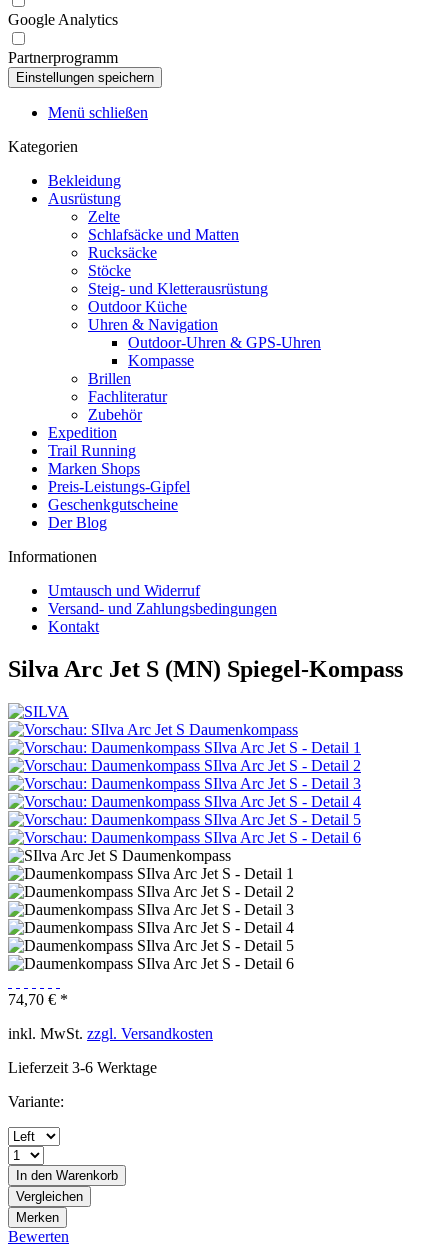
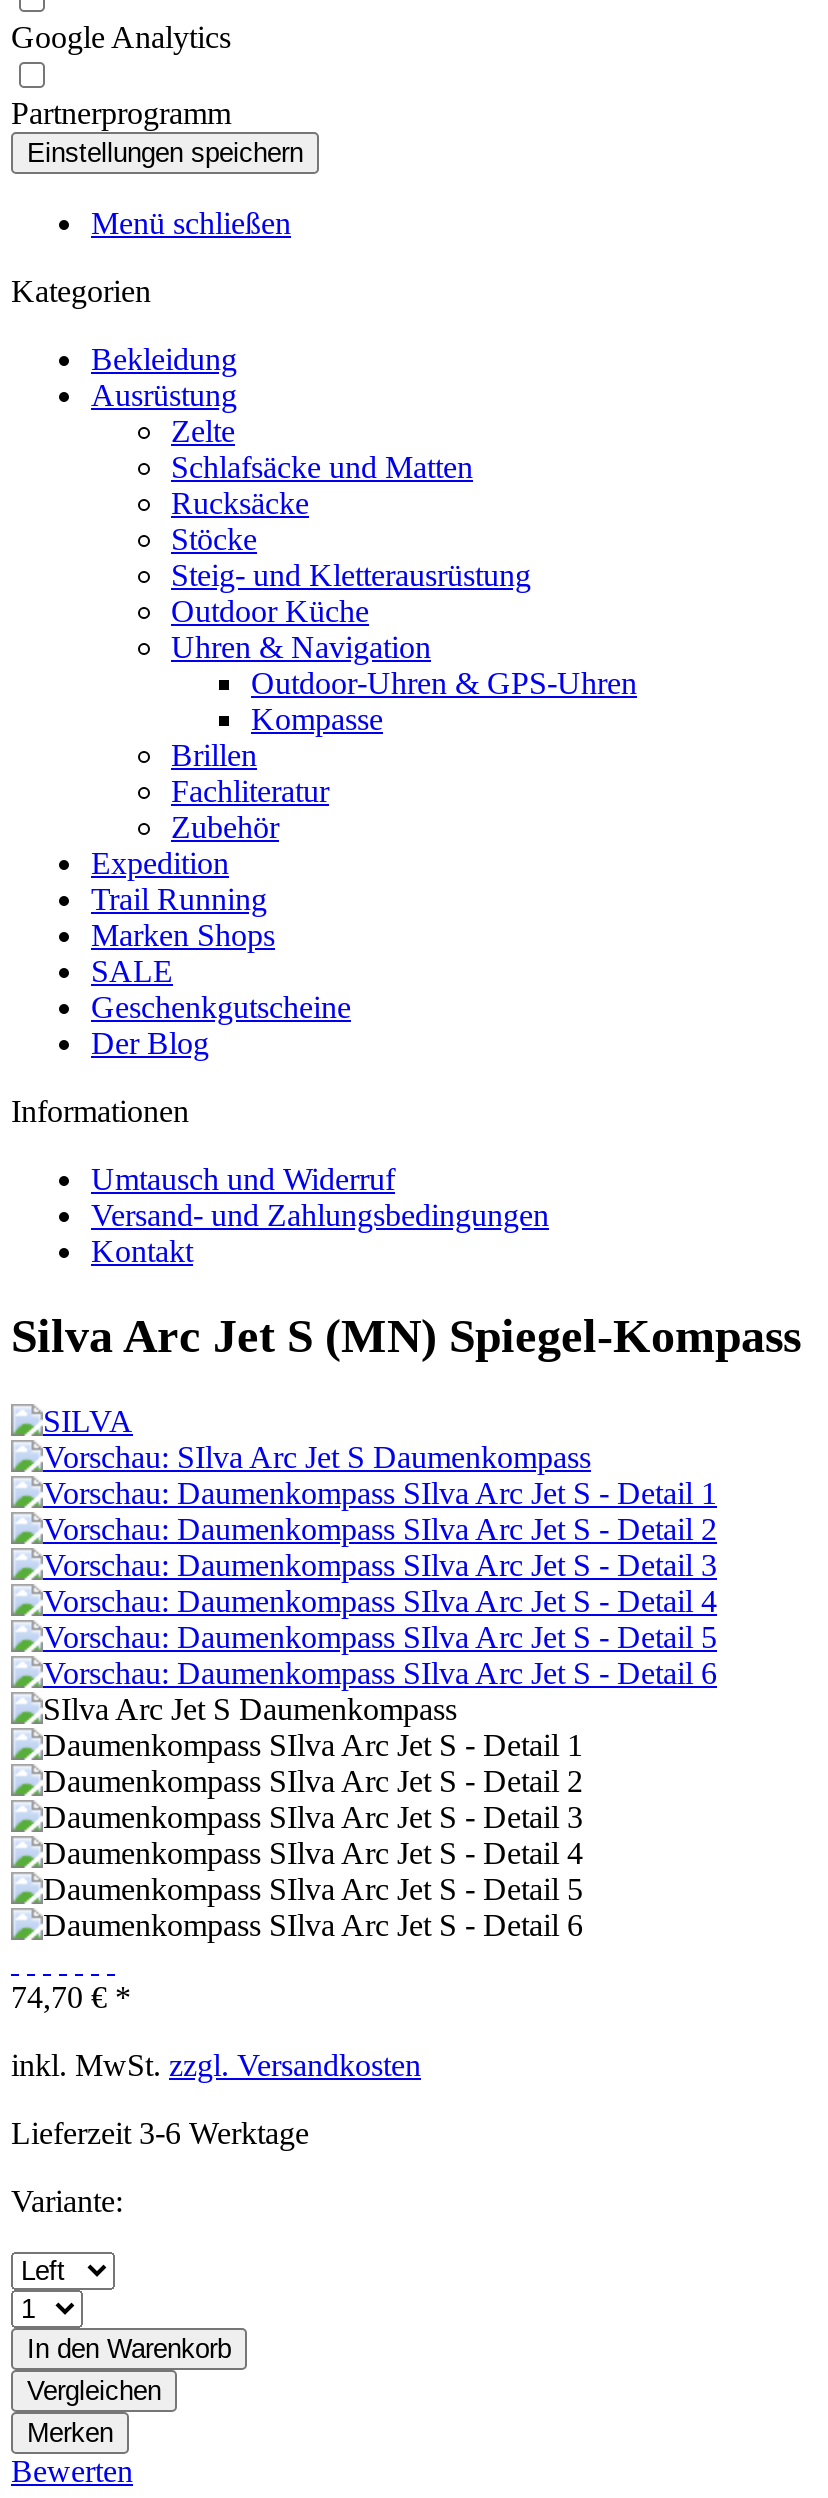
[48,478,190,495] Preis-Leistungs-Gipfel -> [91,954,173,988] SALE

